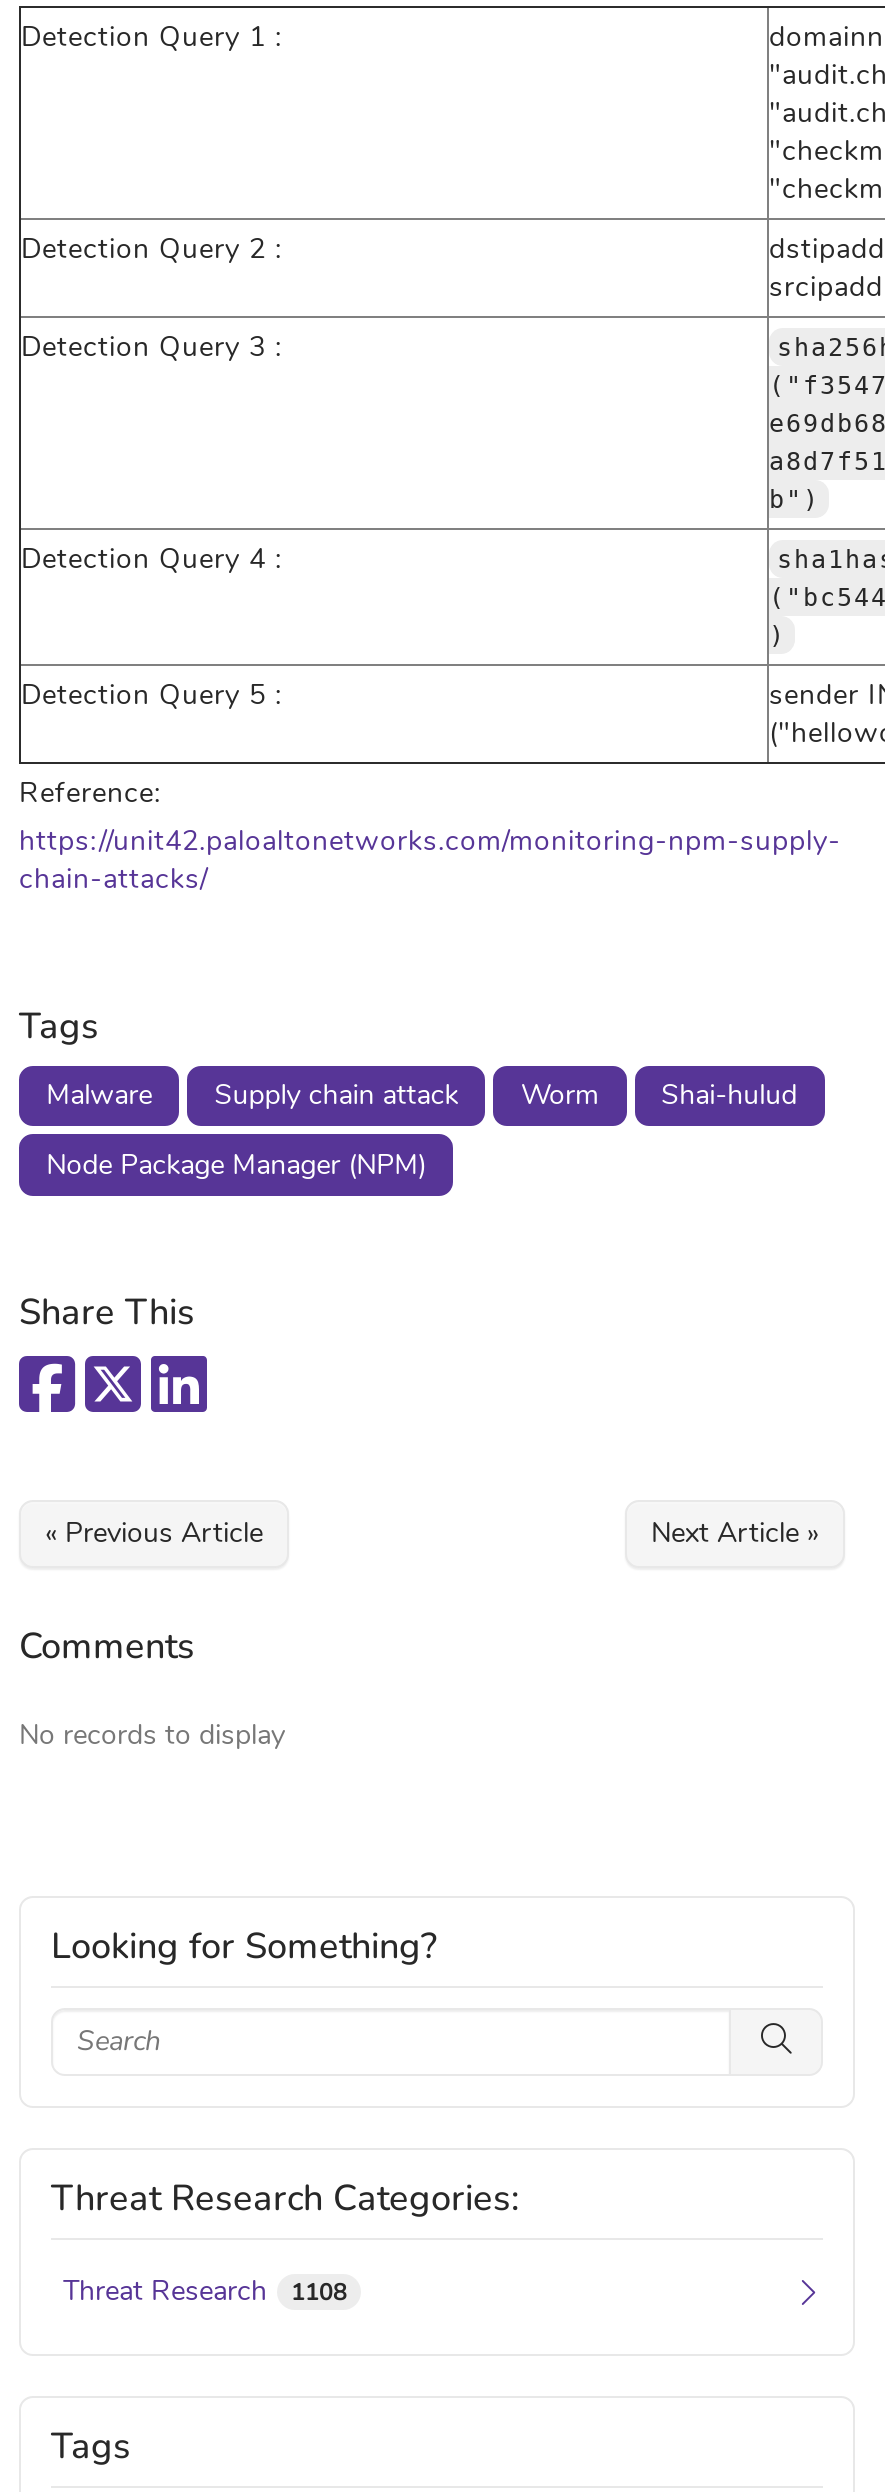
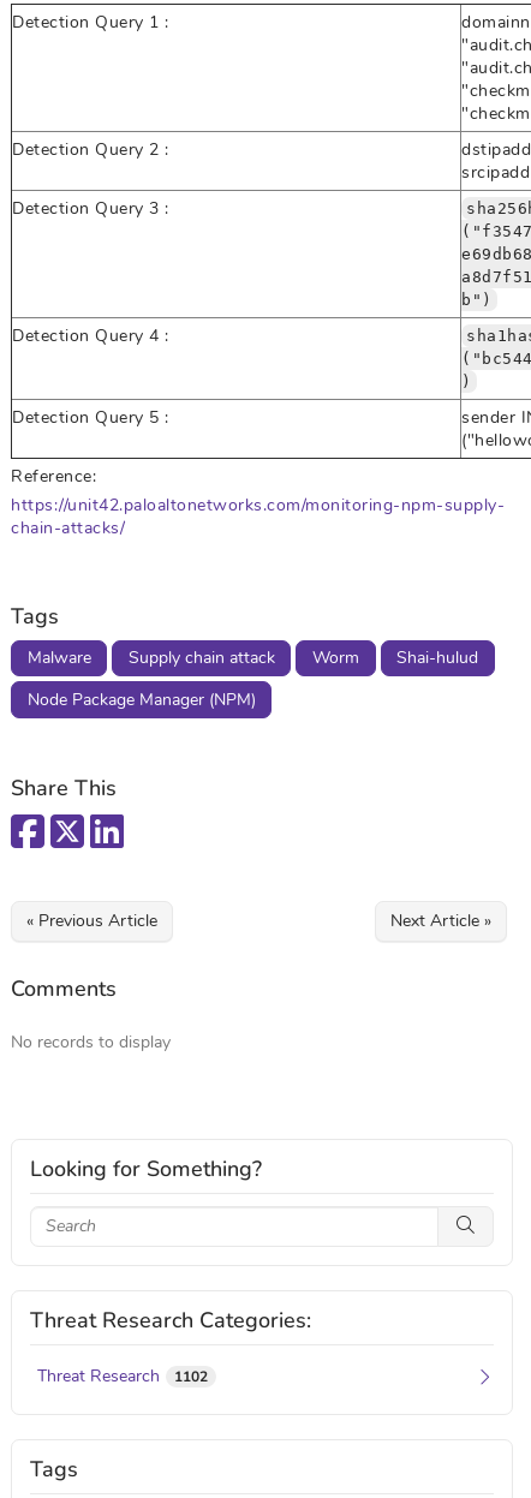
[63,2272,347,2310] Threat Research 1108 -> [37,1364,208,1387] Threat Research 1102

